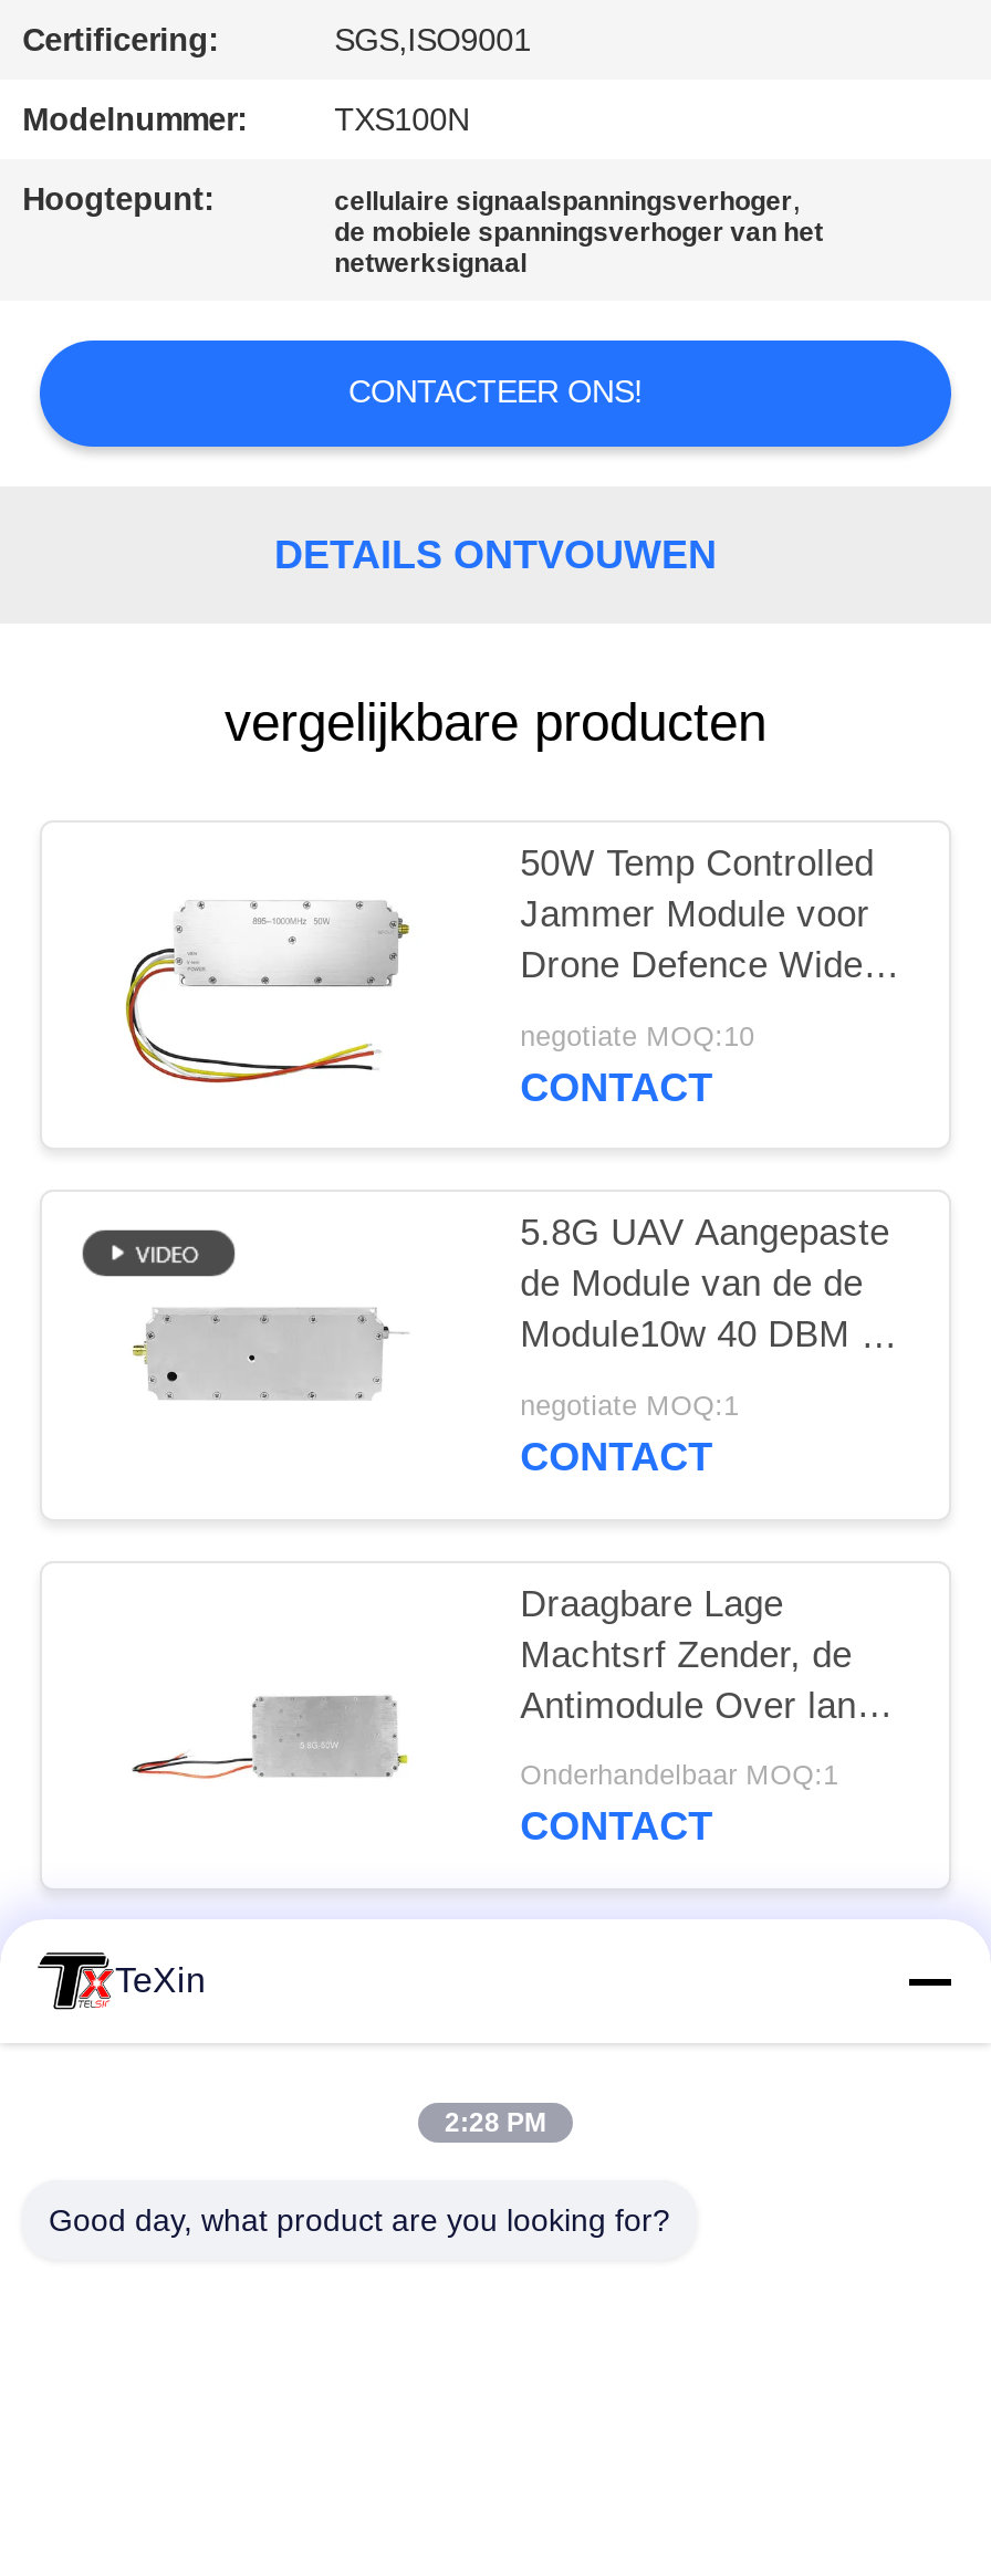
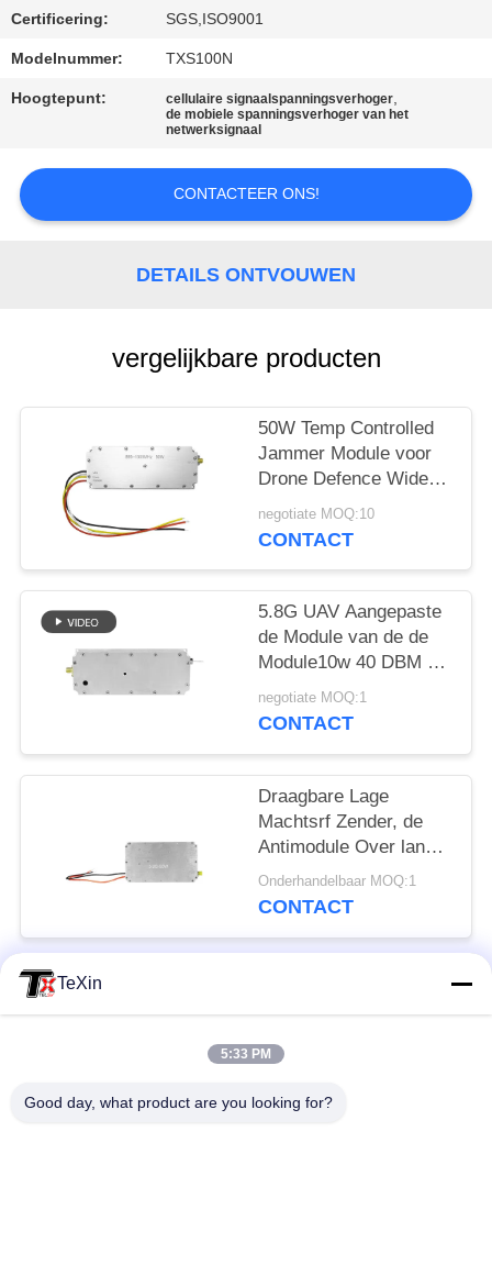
[445,2107,546,2138] 2:28 PM -> [221,1046,271,1062] 5:33 PM

